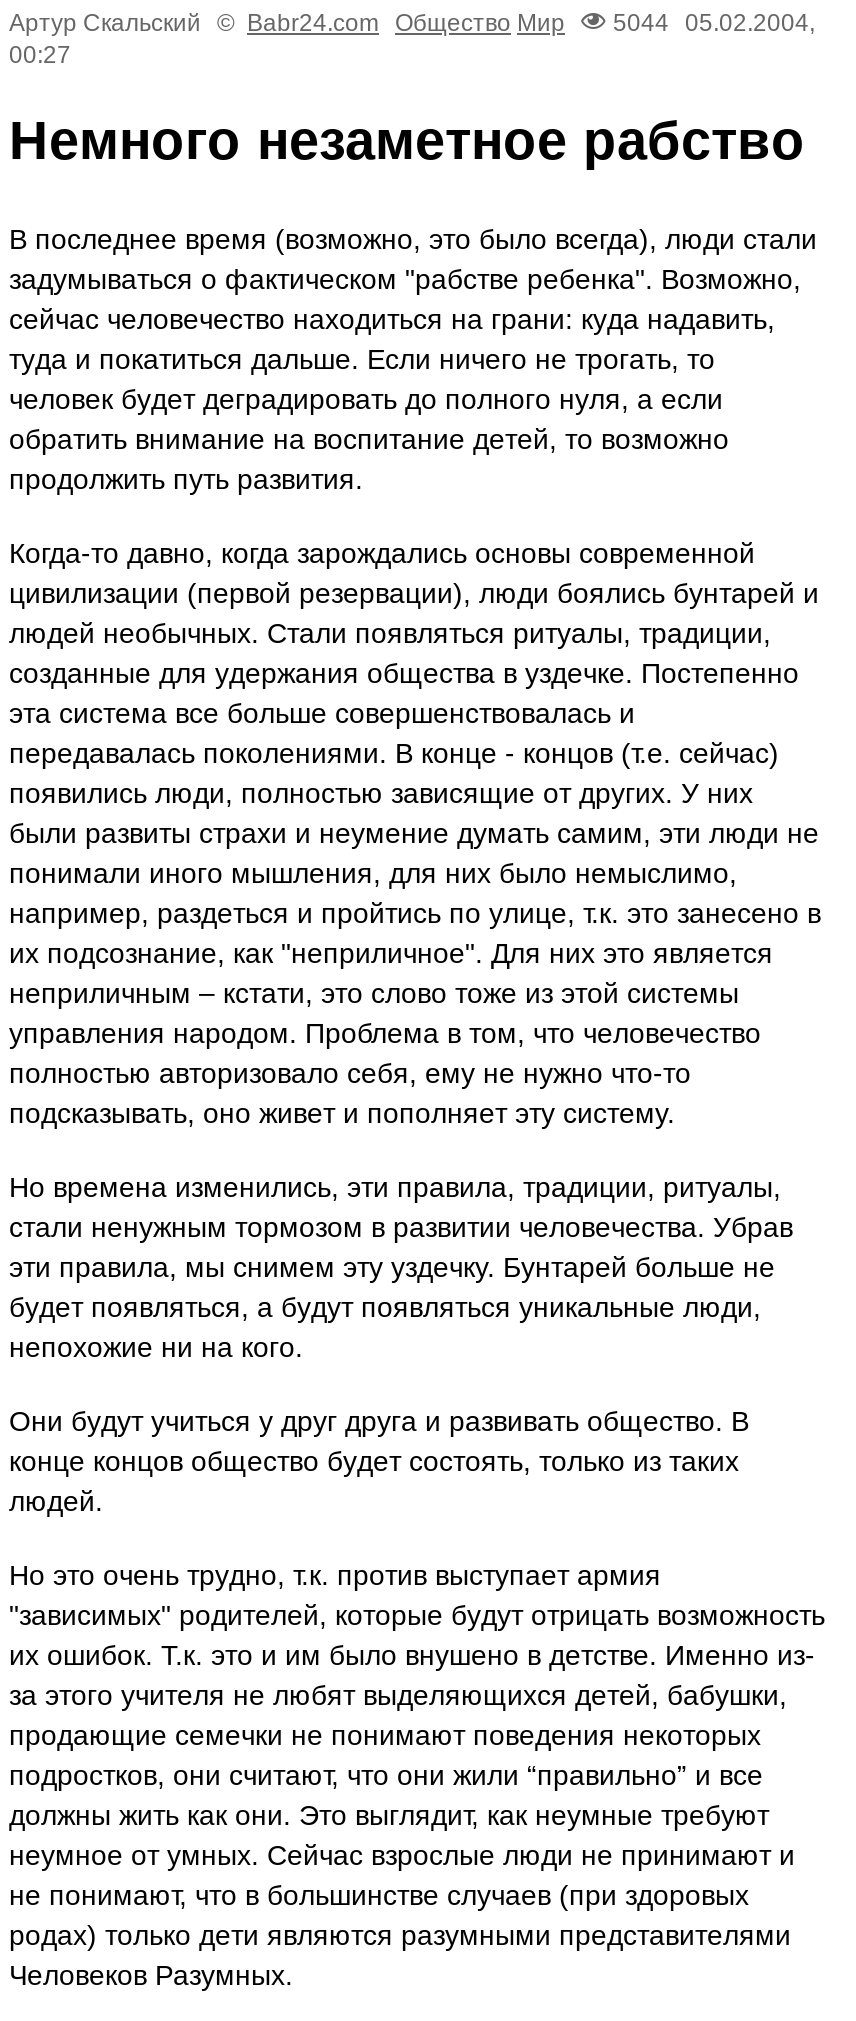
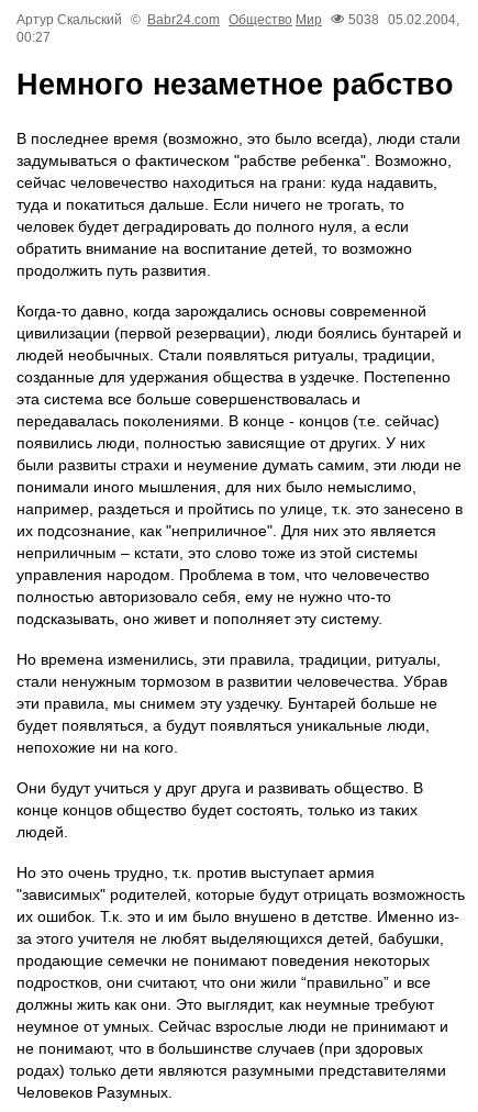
[9,9,815,37] Артур Скальский © Babr24.com Общество Мир 5044 05.02.2004, -> [16,12,459,28] Артур Скальский © Babr24.com Общество Мир 5038 05.02.2004,

